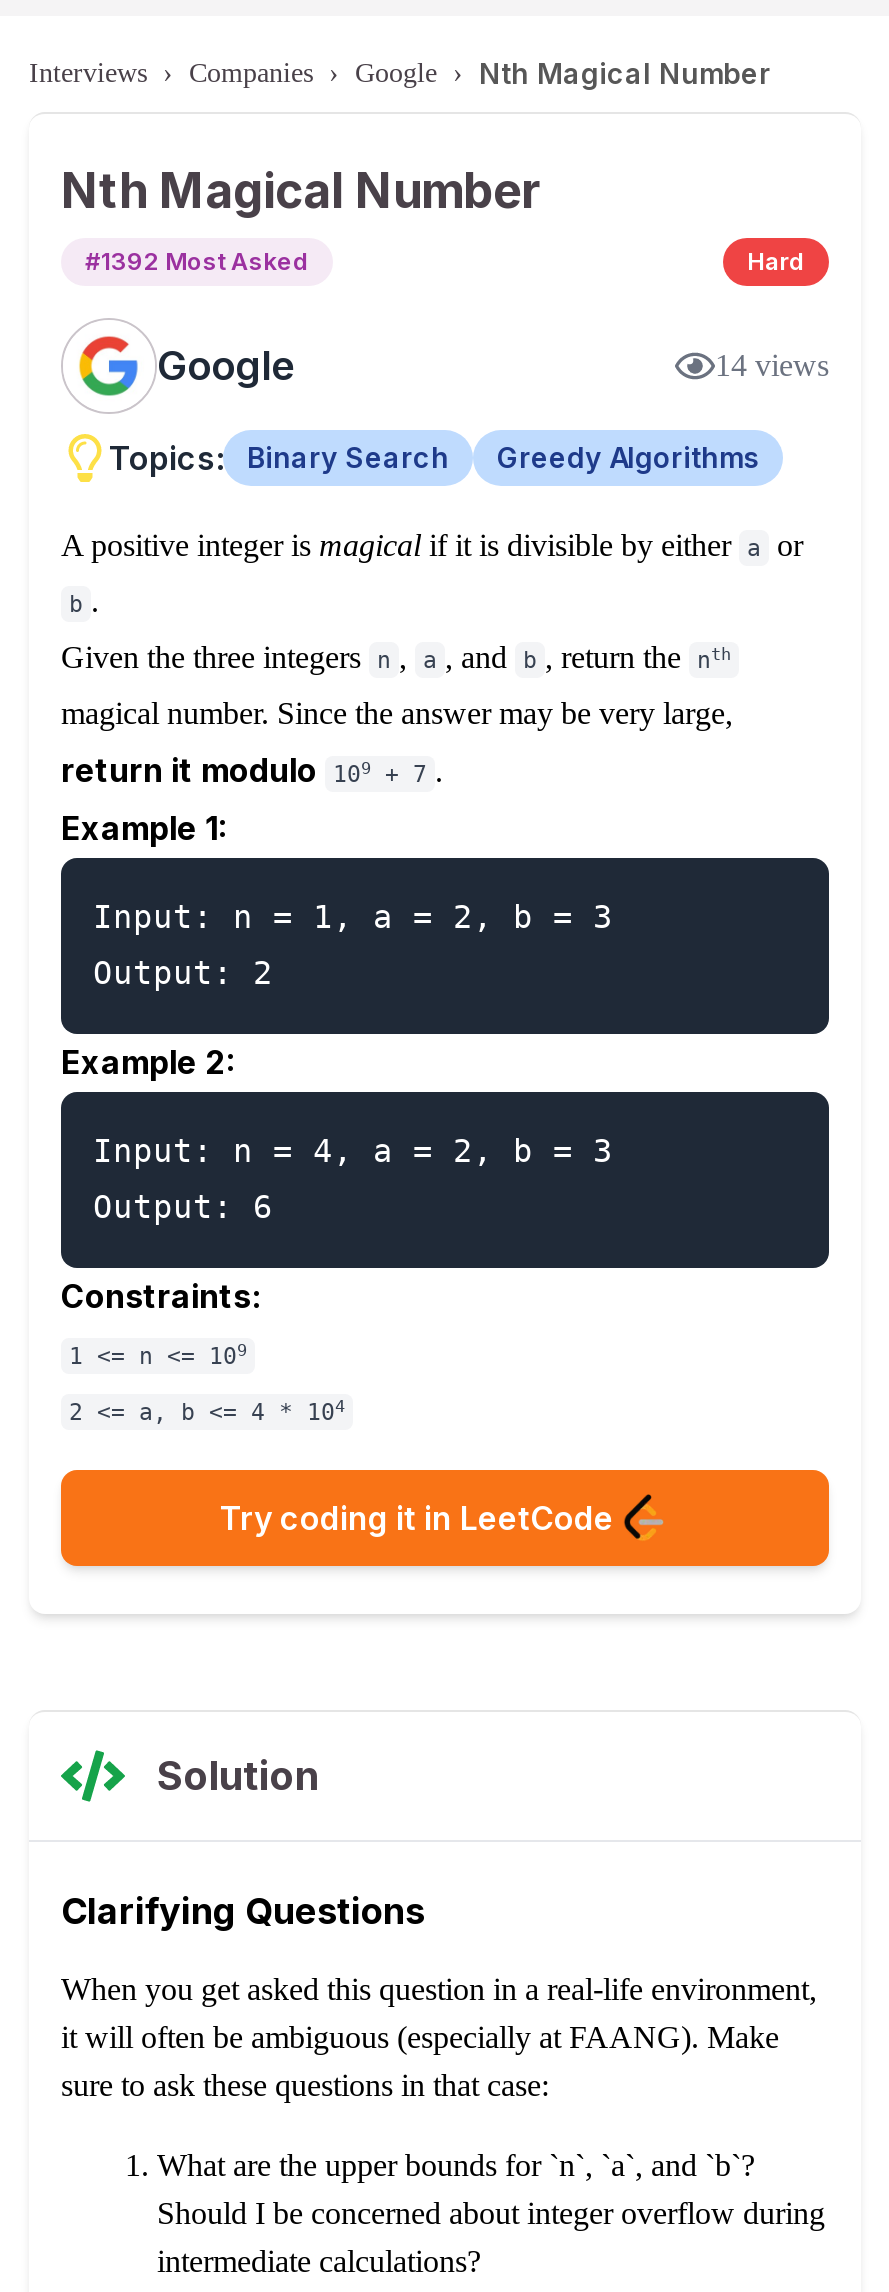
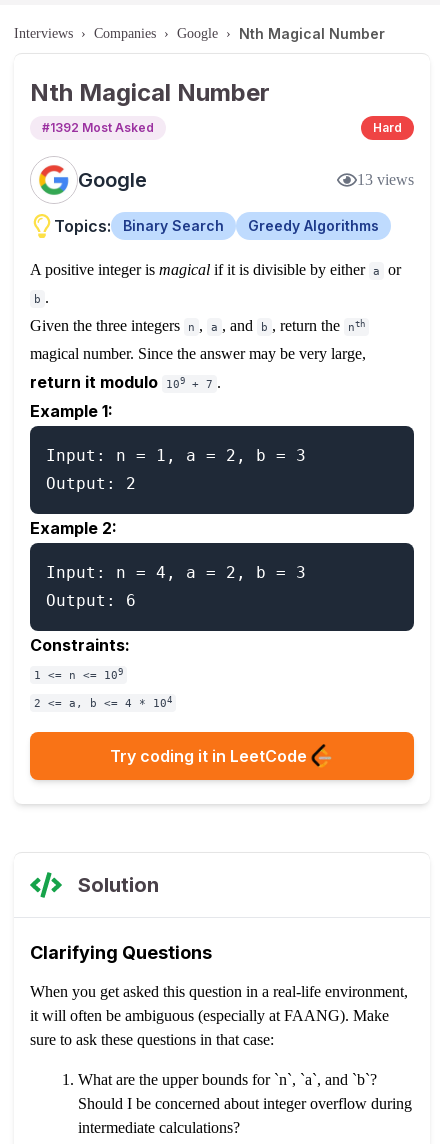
[715,348,829,382] 14 views -> [357,171,414,188] 13 views

